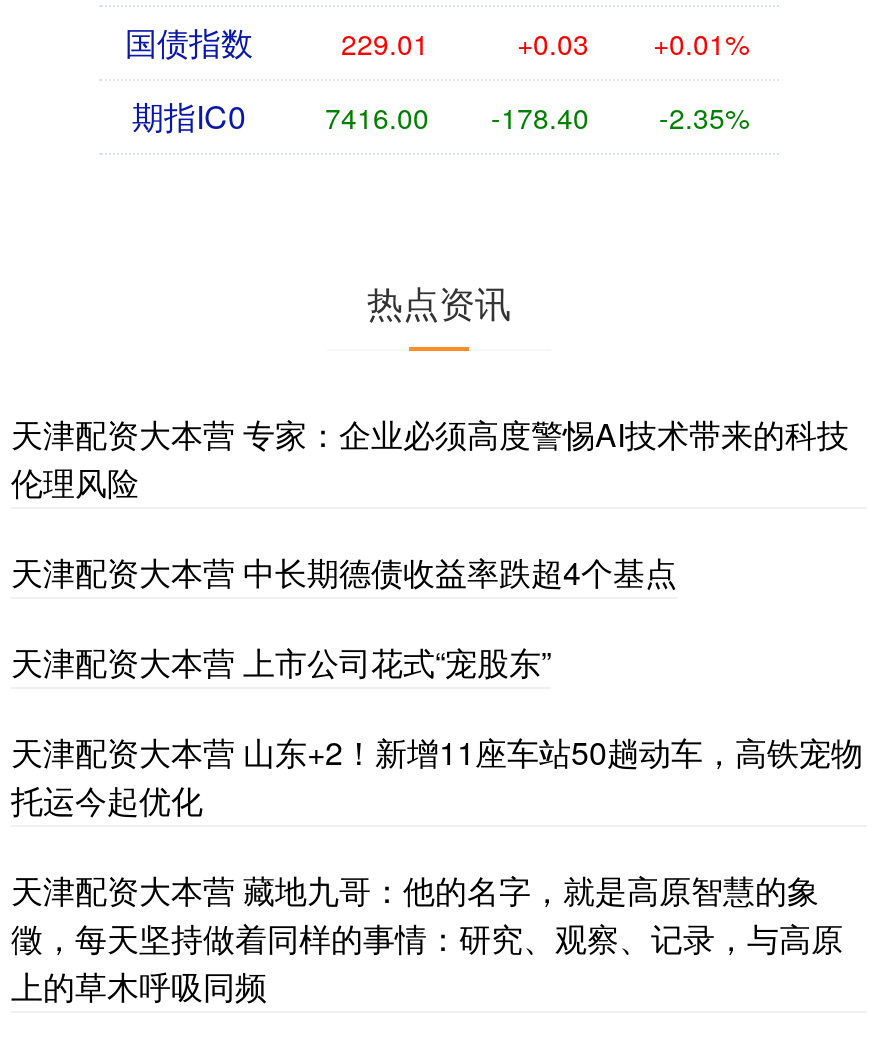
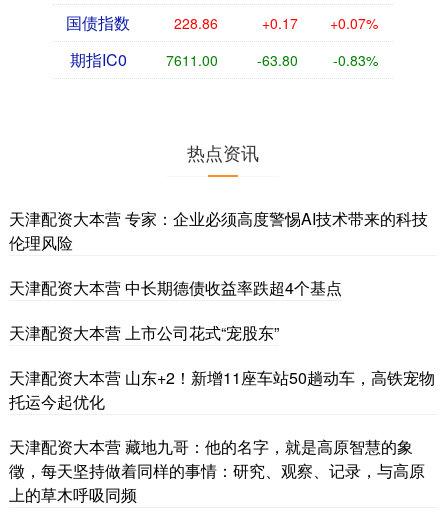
[341,22,429,62] 229.01 -> [174,13,218,33] 228.86
[517,22,589,62] +0.03 -> [262,13,298,33] +0.17
[653,22,749,62] +0.01% -> [330,13,378,33] +0.07%
[325,96,429,136] 7416.00 -> [166,50,218,70] 7611.00
[491,96,589,136] -178.40 -> [257,50,298,70] -63.80
[659,96,749,136] -2.35% -> [333,50,378,70] -0.83%

